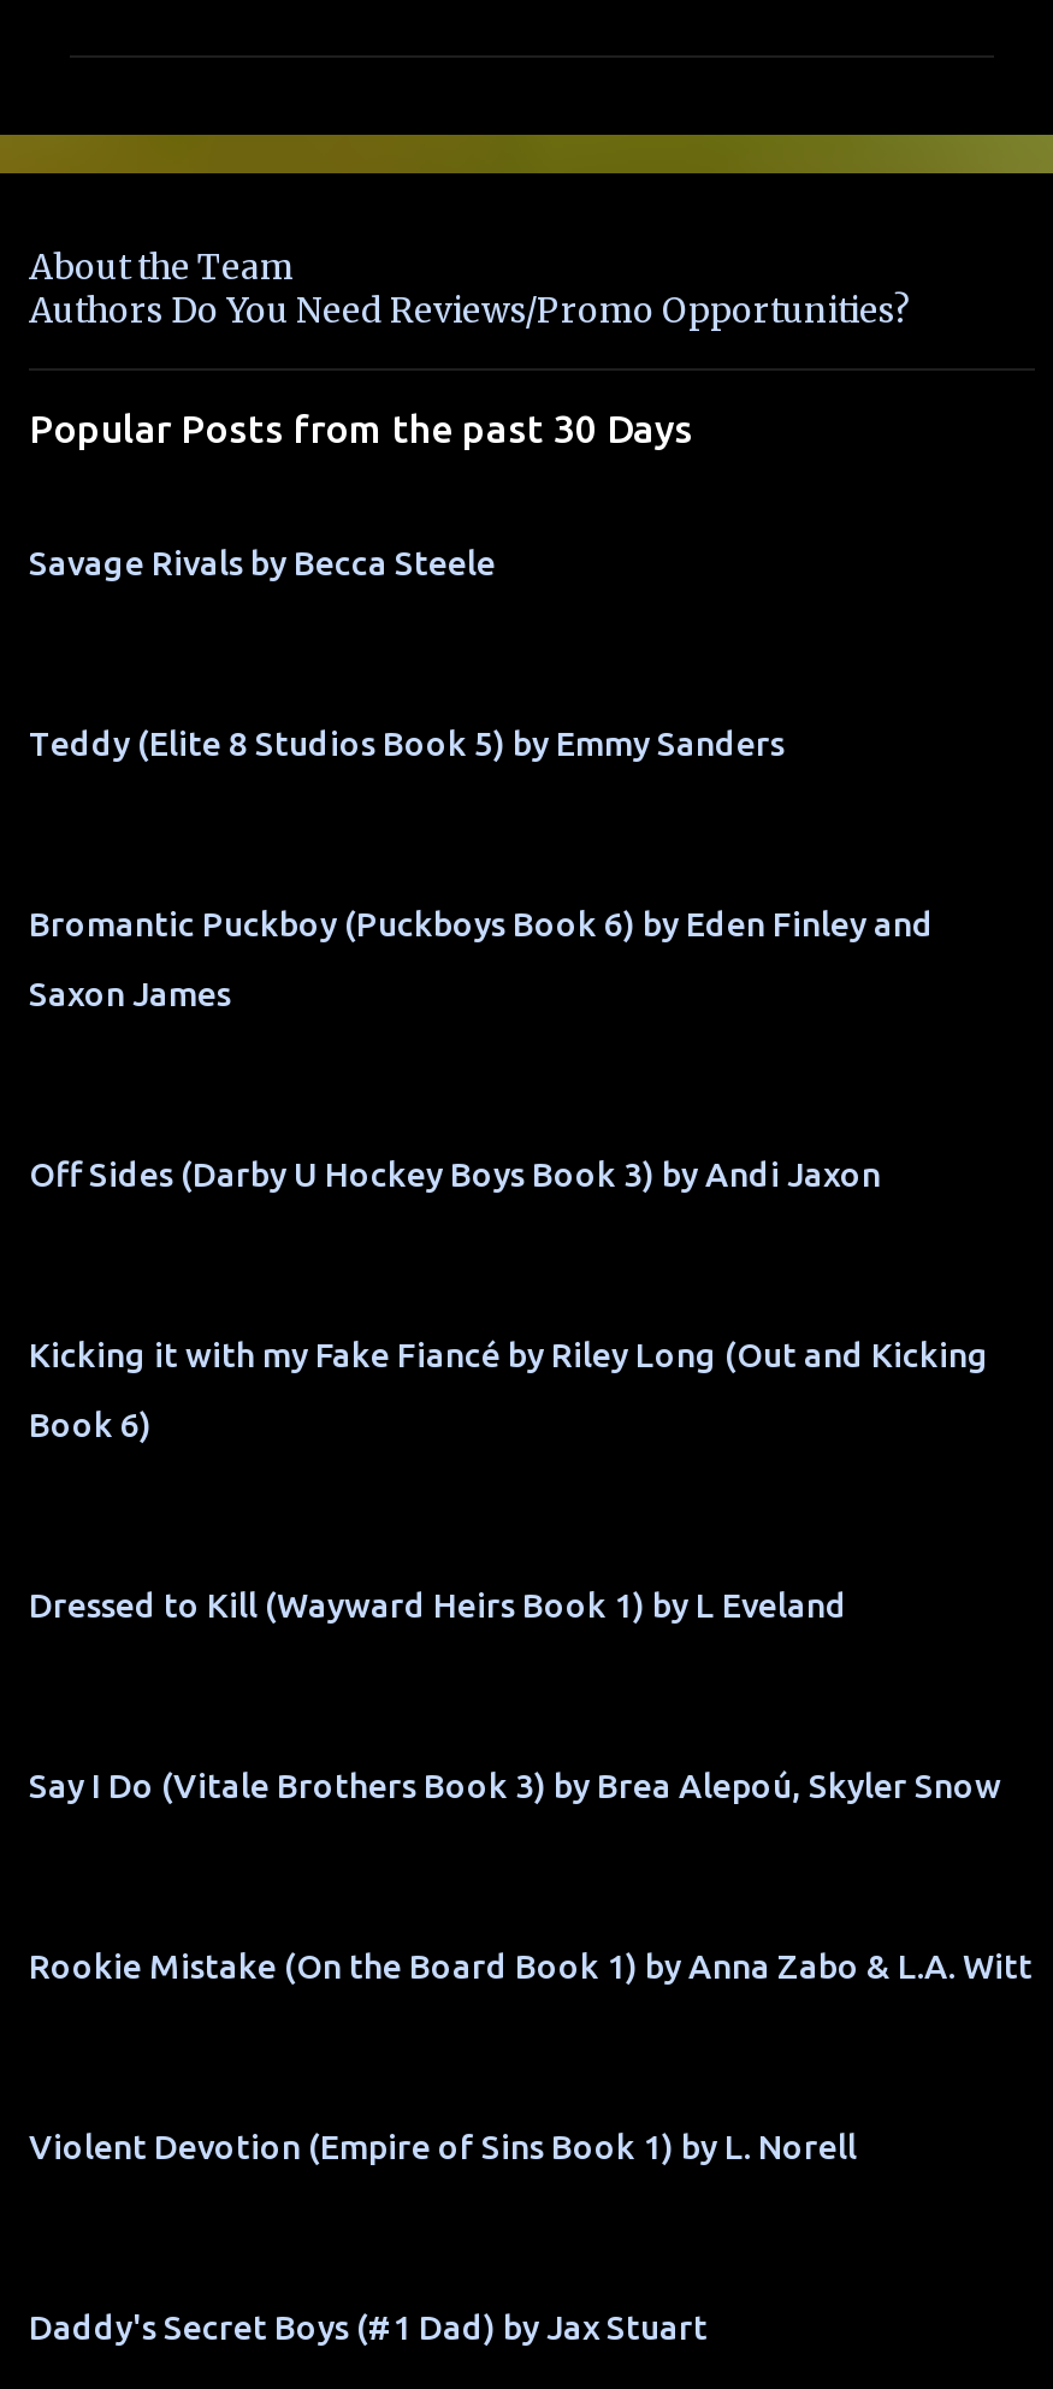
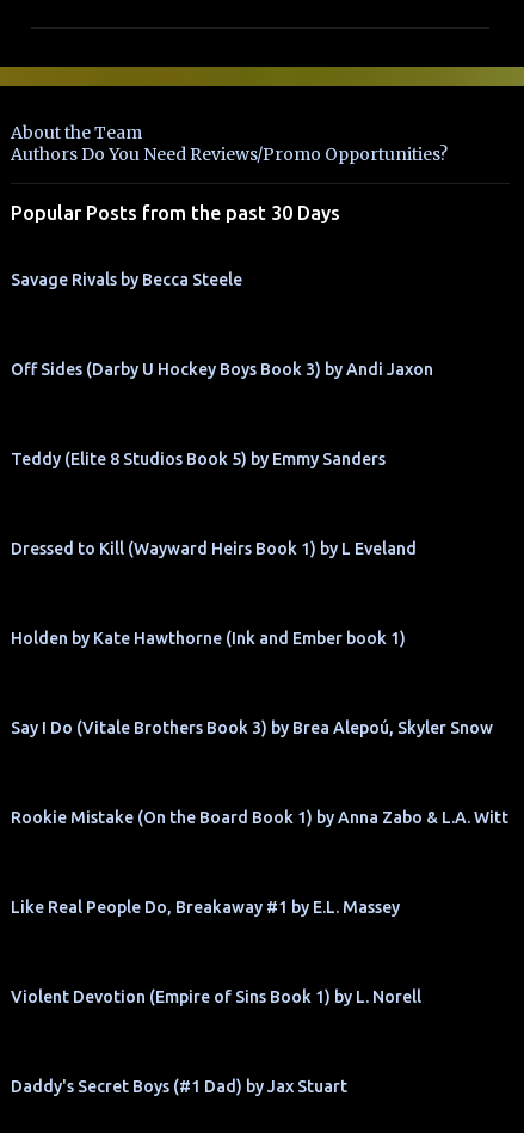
moved [29,725,785,763] -> [11,449,386,468]: Teddy (Elite 8 Studios Book 5) by Emmy Sanders
[29,905,934,1013] Bromantic Puckboy (Puckboys Book 6) by Eden Finley and | Saxon James -> none
moved [29,1155,881,1194] -> [11,360,433,379]: Off Sides (Darby U Hockey Boys Book 3) by Andi Jaxon
[29,1336,989,1444] Kicking it with my Fake Fiancé by Riley Long (Out and Kicking | Book 6) -> none
moved [29,1586,847,1625] -> [11,539,417,558]: Dressed to Kill (Wayward Heirs Book 1) by L Eveland
none -> [11,629,406,648] Holden by Kate Hawthorne (Ink and Ember book 1)
moved [29,1767,1033,1986] -> [11,718,508,827]: Say I Do (Vitale Brothers Book 3) by Brea Alepoú, Skyler Snow | Rookie Mistake (On the Board Book 1) by Anna Zabo & L.A. Witt
none -> [11,898,400,917] Like Real People Do, Breakaway #1 by E.L. Massey

